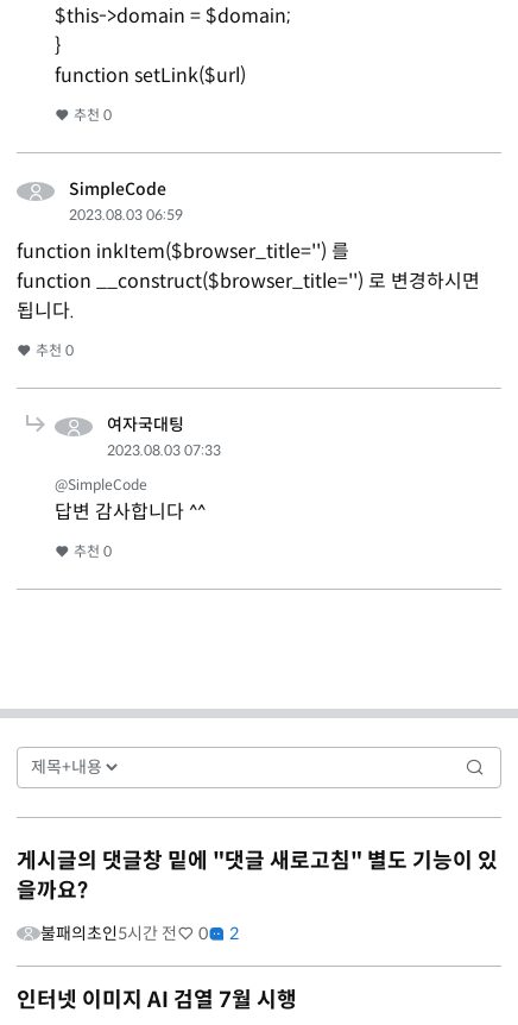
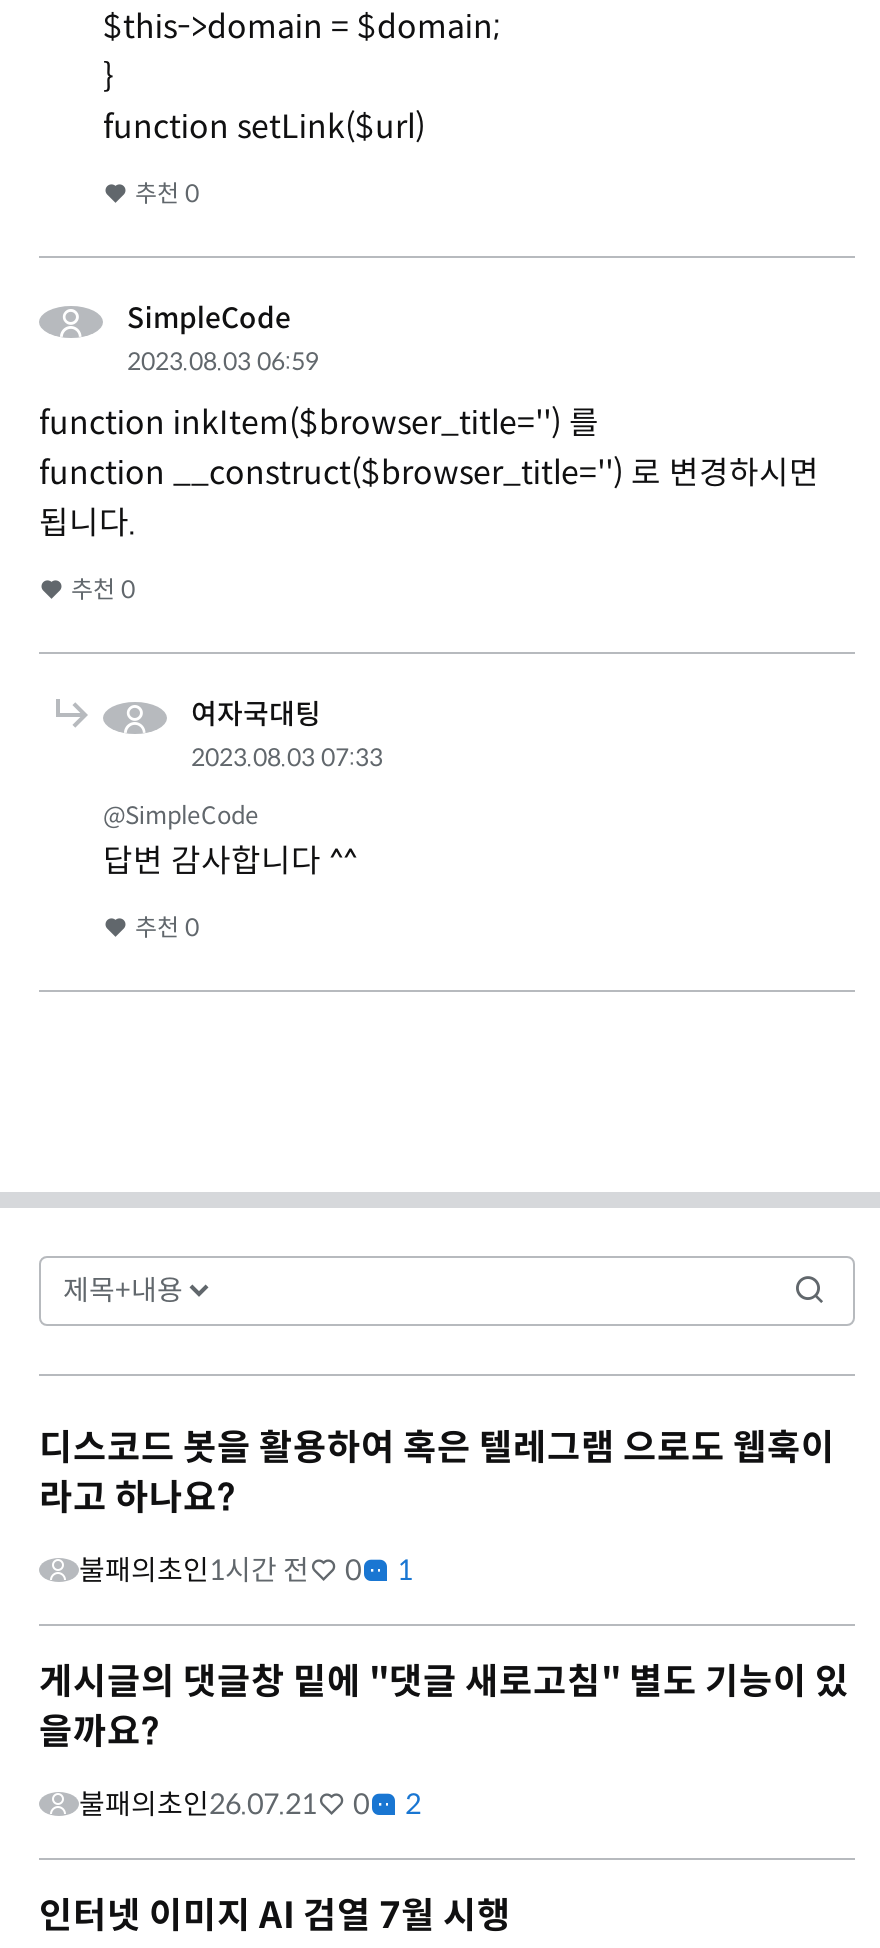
none -> [39,1425,835,1587] 디스코드 봇을 활용하여 혹은 텔레그램 으로도 웹훅이 | 라고 하나요? | 불패의초인 1시간 전 | 0 | 1
[40,922,177,944] 불패의초인5시간 전 -> [79,1785,317,1821] 불패의초인26.07.21

